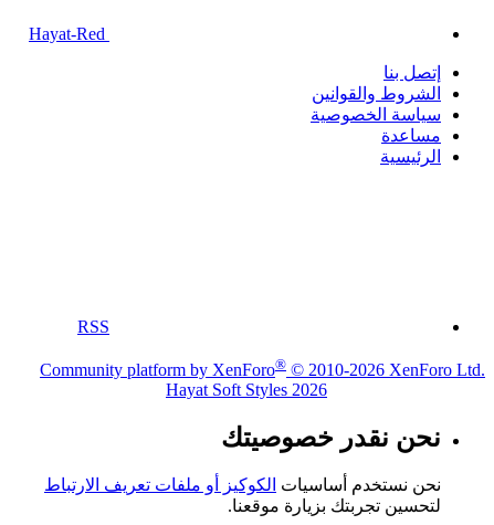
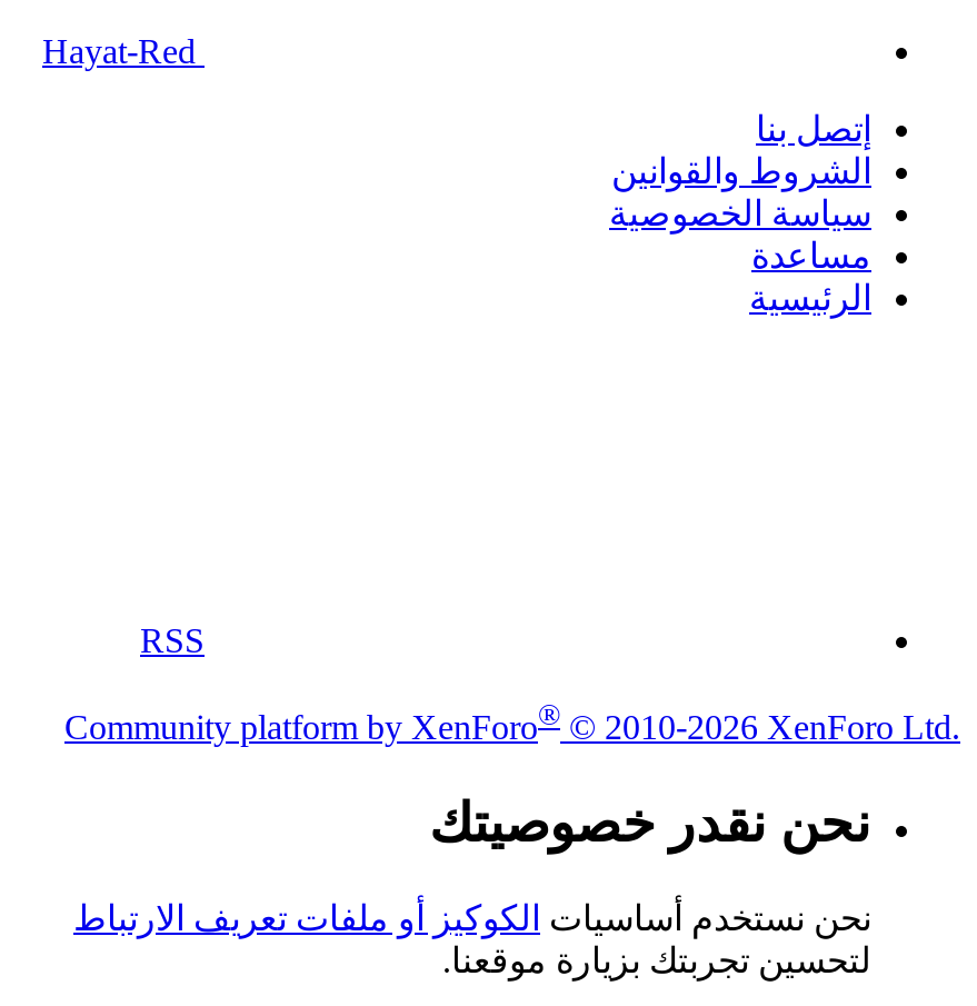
[166,380,327,399] Hayat Soft Styles 2026 -> none

